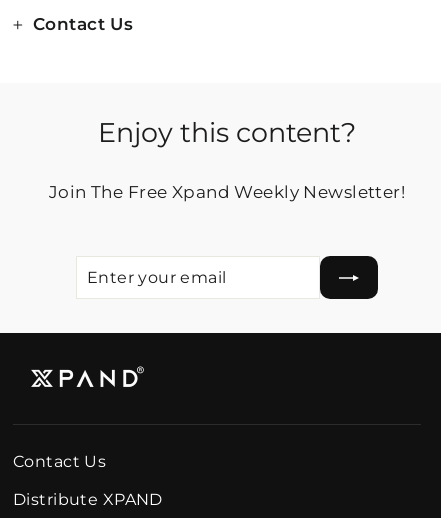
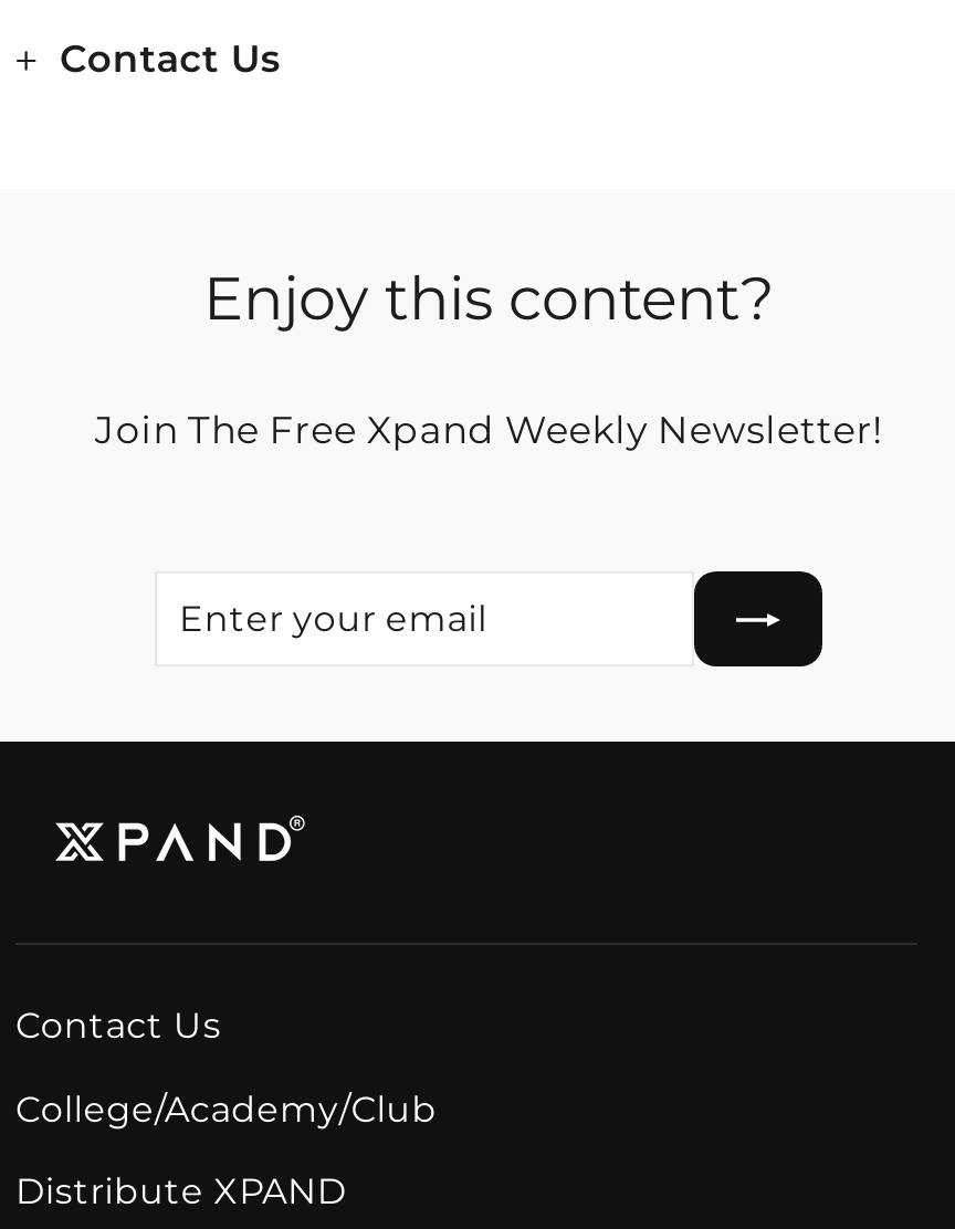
none -> [15,1088,437,1130] College/Academy/Club

